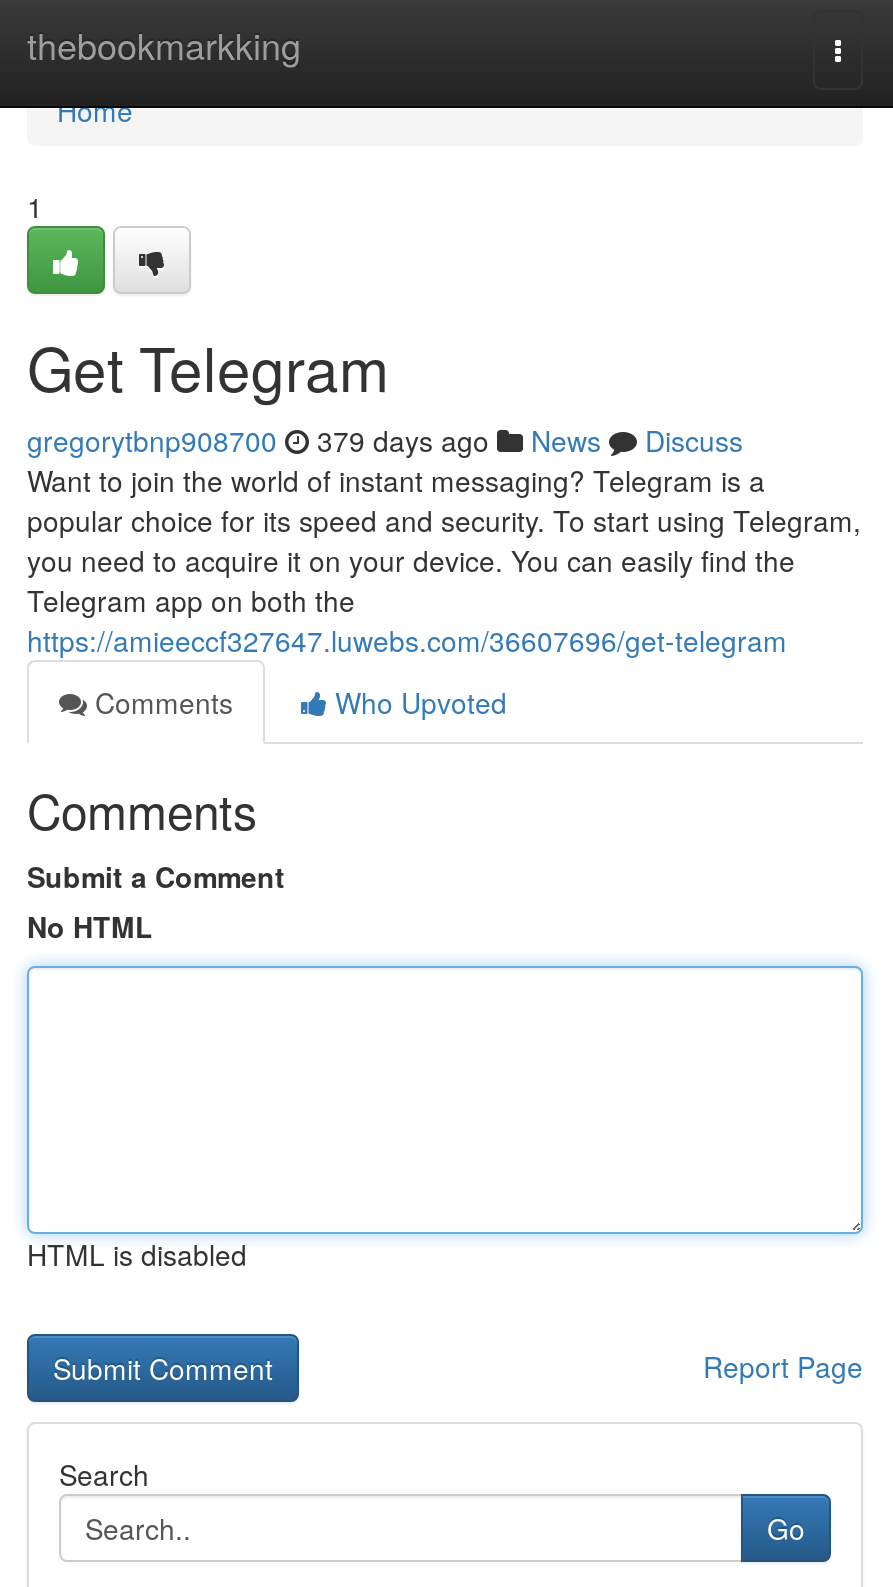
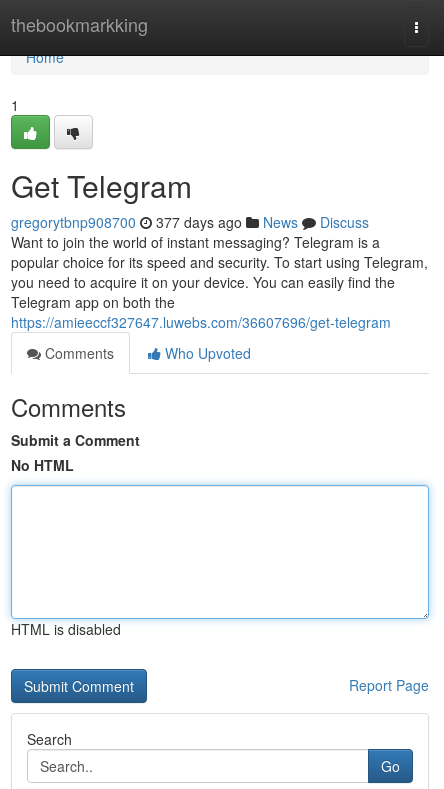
[27,420,743,460] gregorytbnp908700 379 days ago News Discuss -> [11,212,369,232] gregorytbnp908700 377 days ago News Discuss

